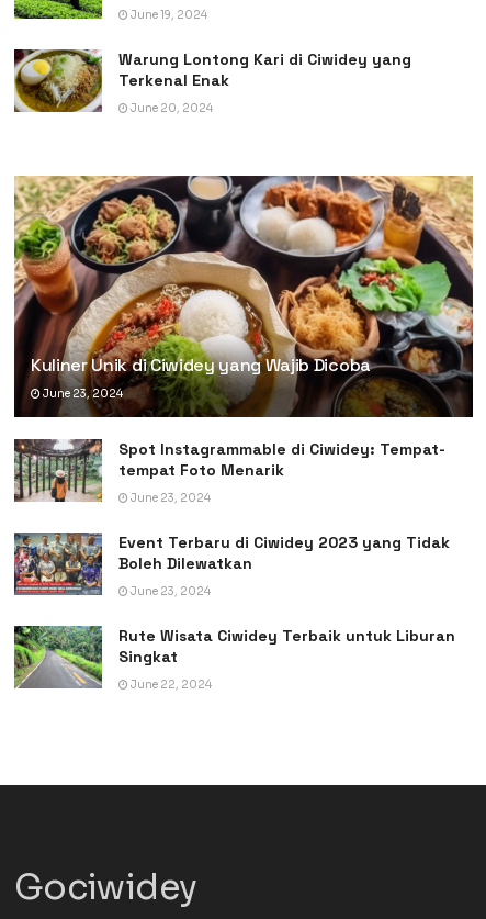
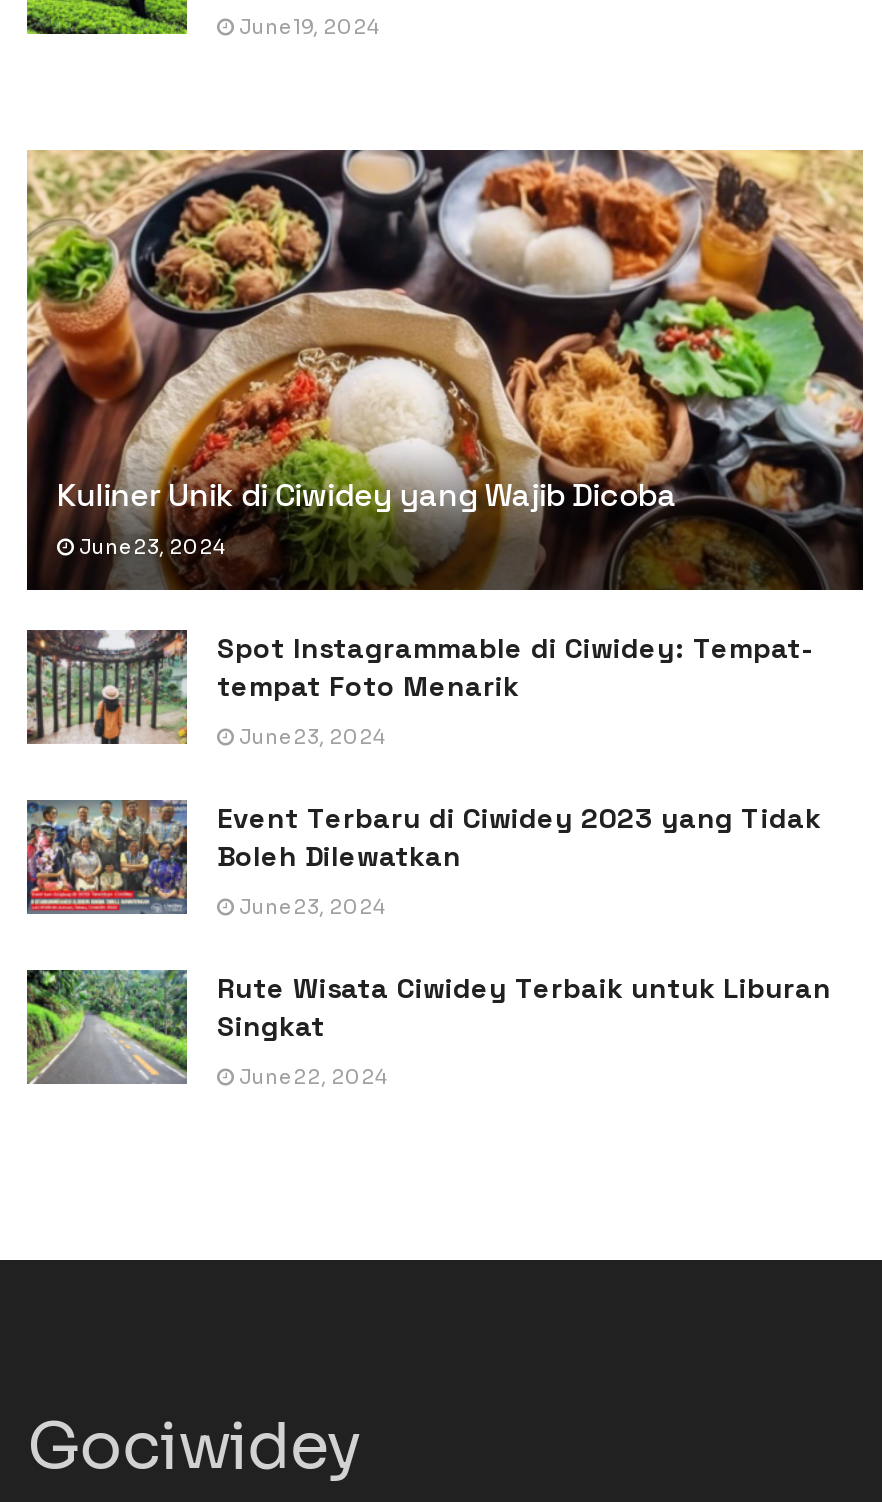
[13,48,411,115] [image] | Warung Lontong Kari di Ciwidey yang | Terkenal Enak | June 20, 2024 -> none

